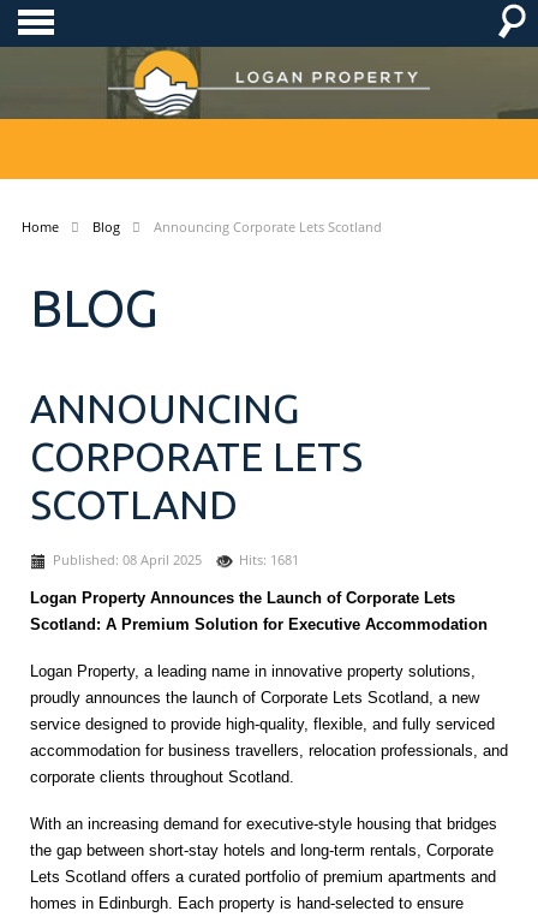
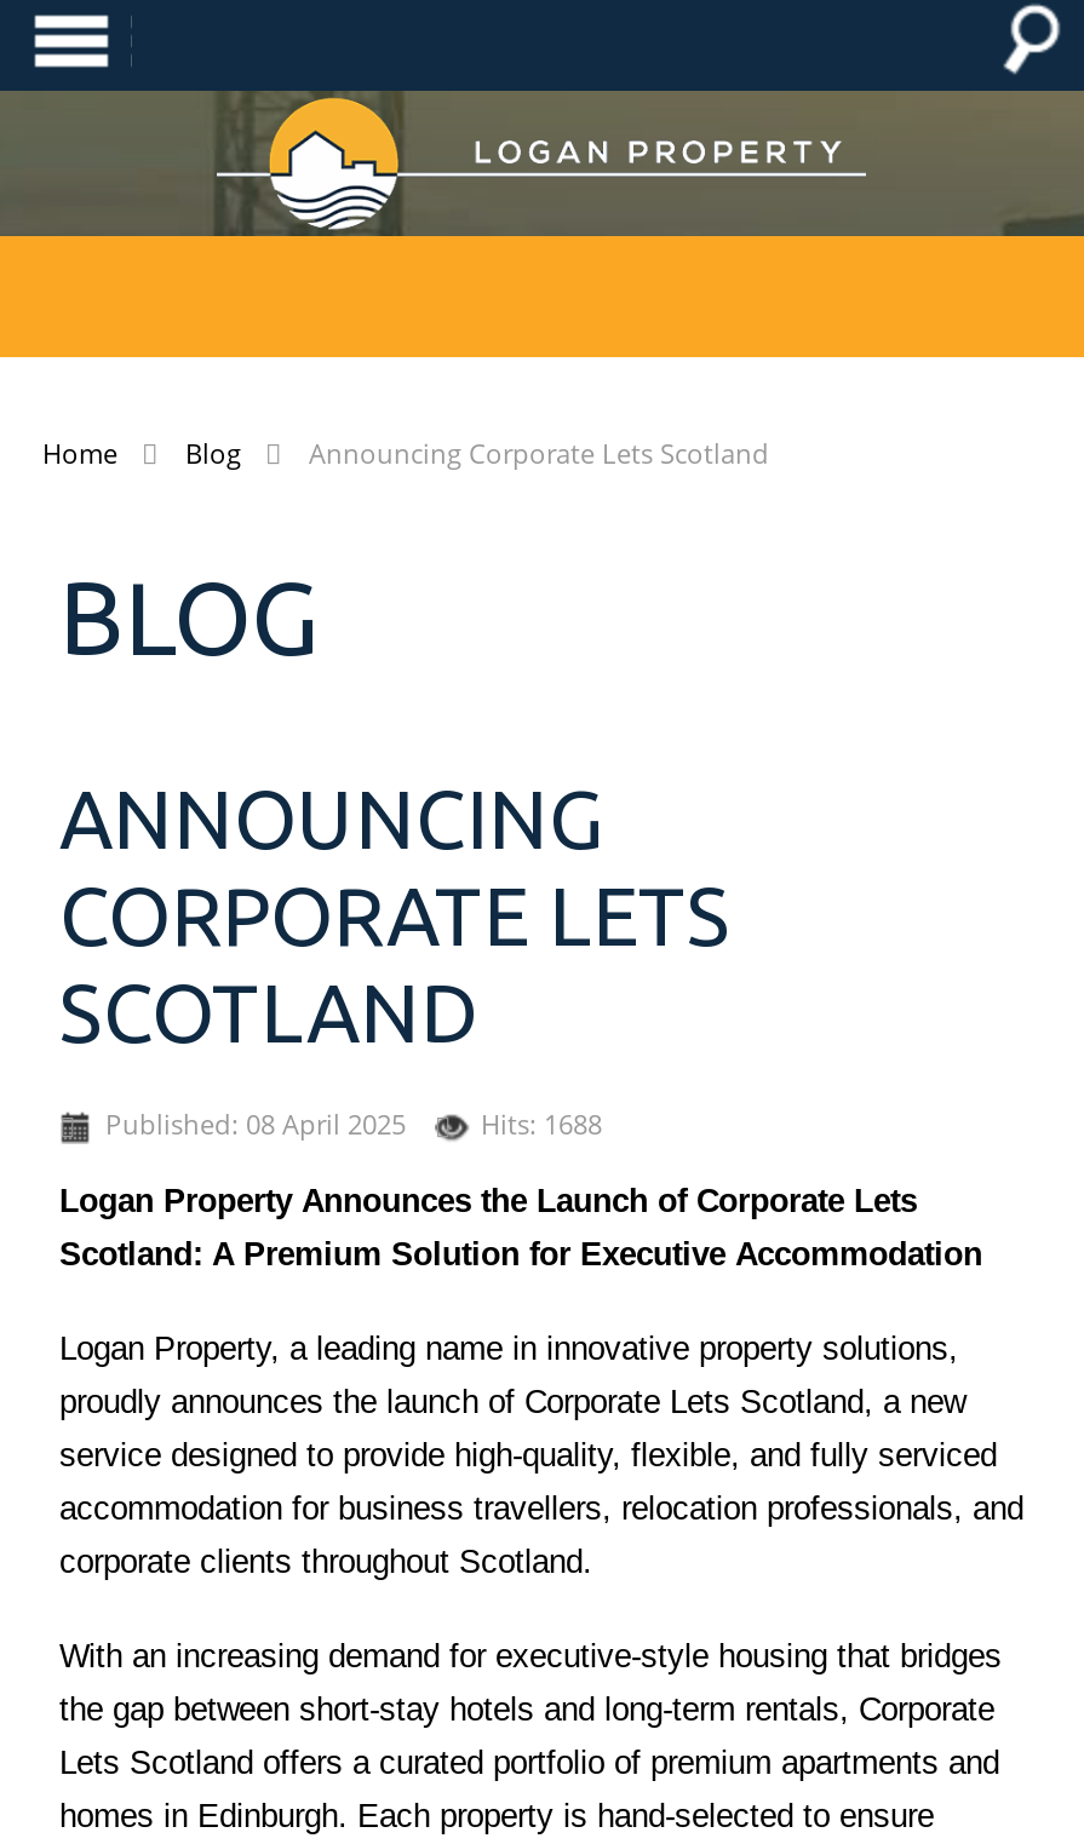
[239,551,299,569] Hits: 1681 -> [481,1106,602,1142] Hits: 1688

